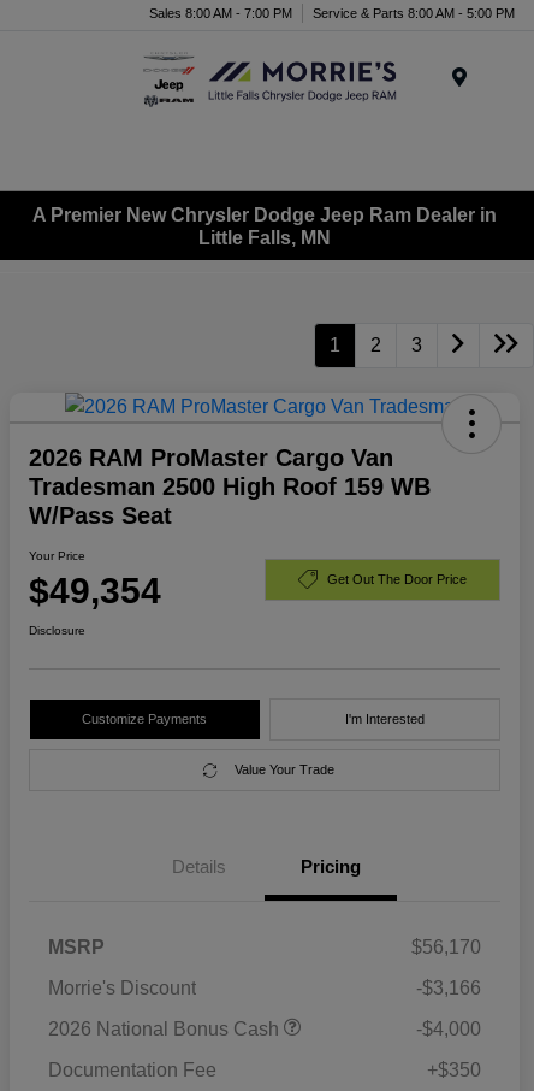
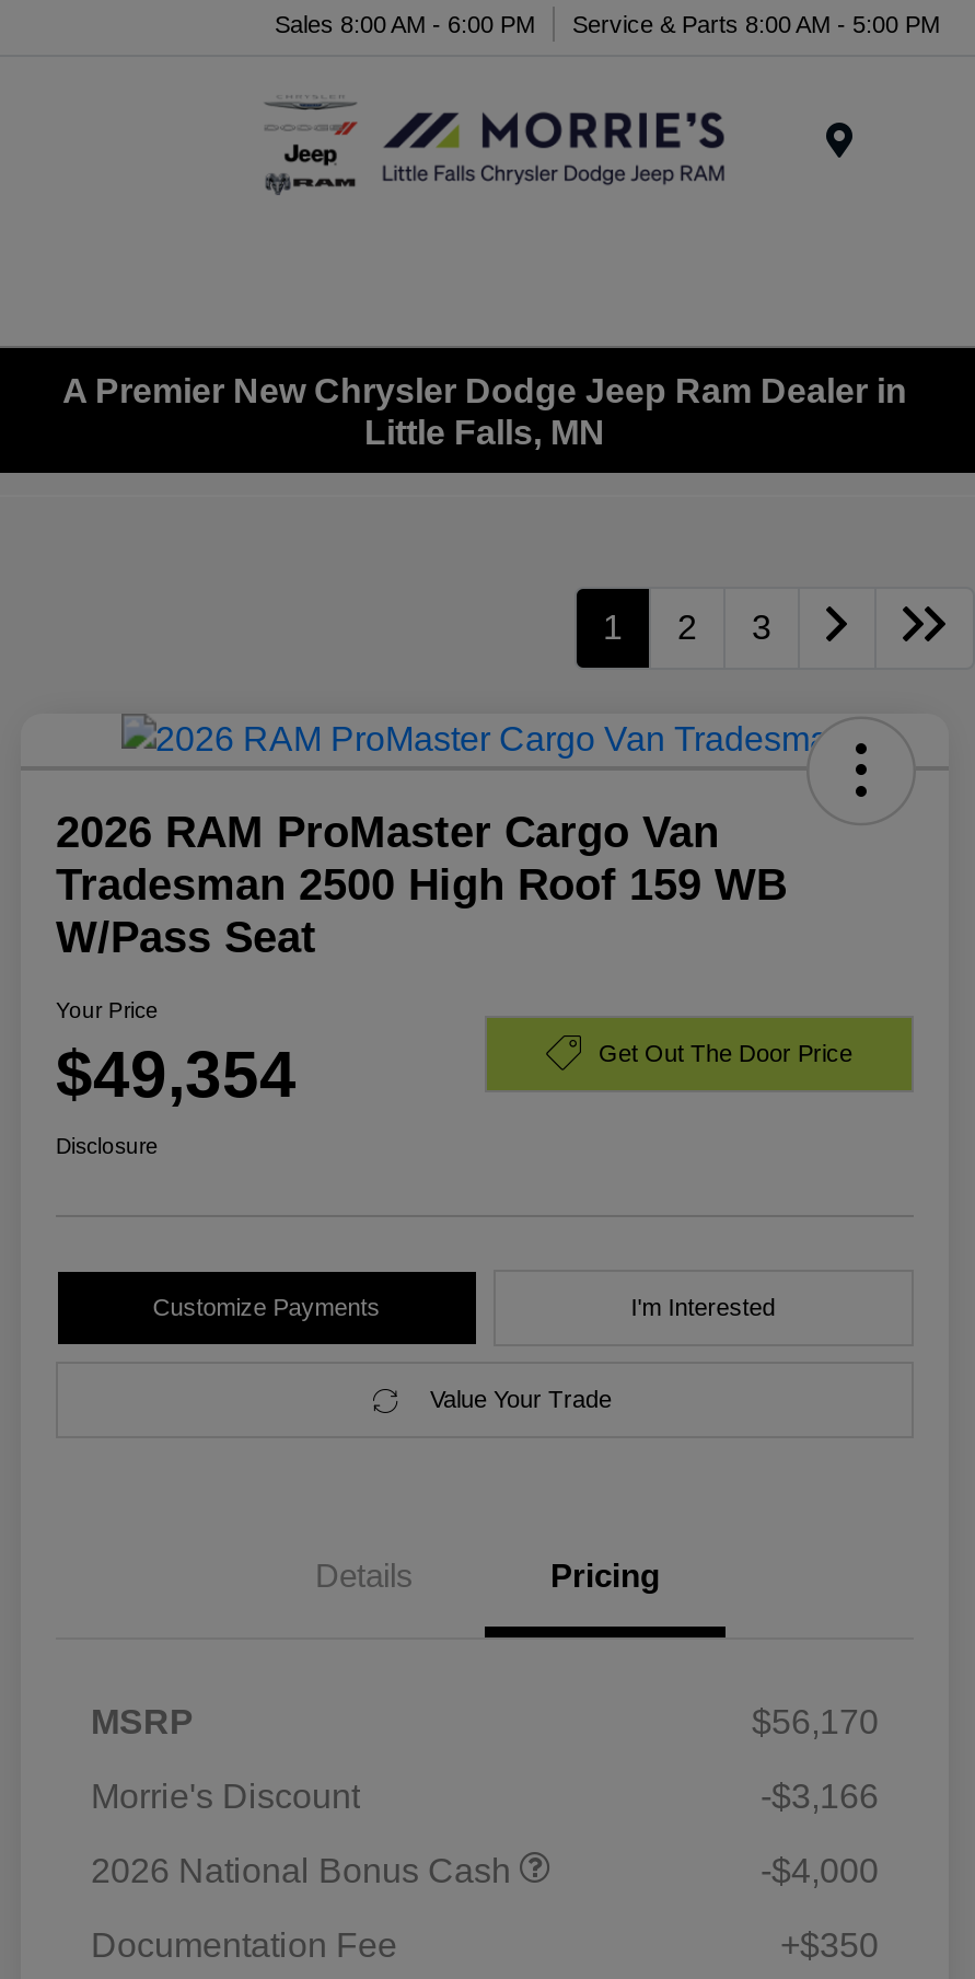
[149,5,515,20] Sales 8:00 AM - 7:00 PM Service & Parts 8:00 AM - 5:00 PM -> [275,10,940,36] Sales 8:00 AM - 6:00 PM Service & Parts 8:00 AM - 5:00 PM

